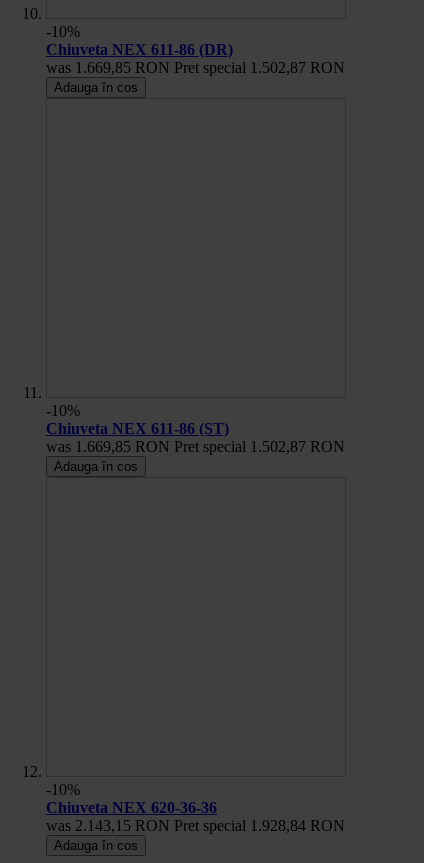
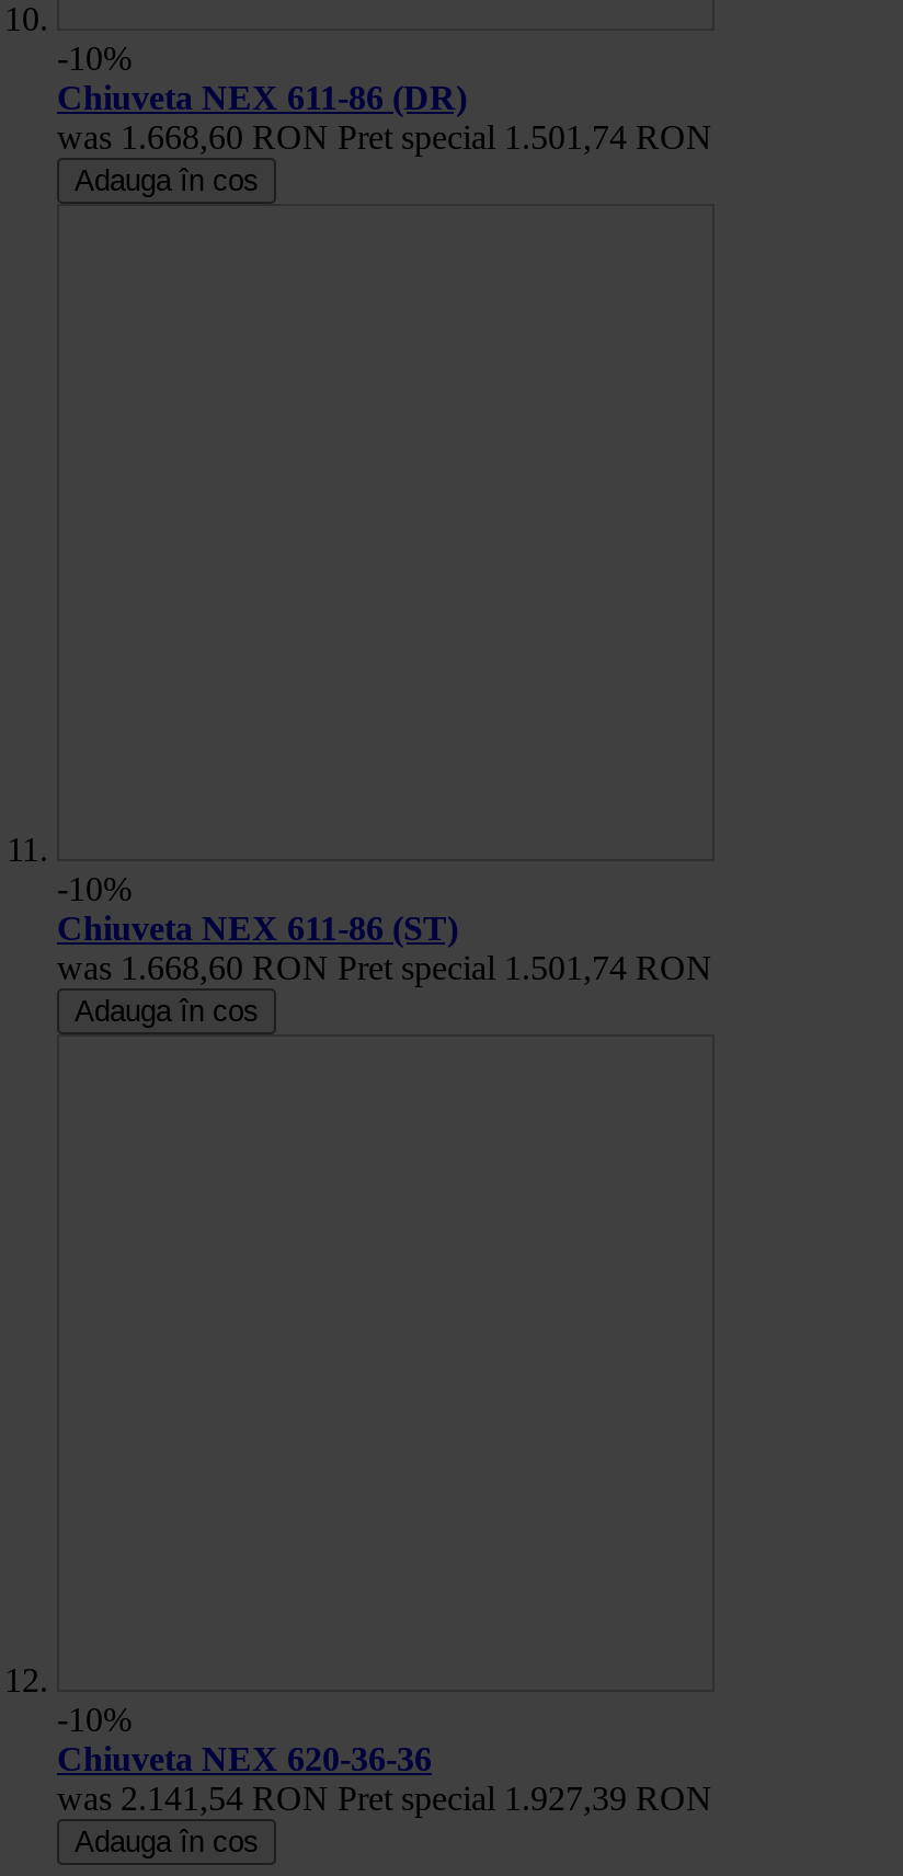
[46,59,345,76] was 1.669,85 RON Pret special 1.502,87 RON -> [57,118,712,155] was 1.668,60 RON Pret special 1.501,74 RON
[46,438,345,455] was 1.669,85 RON Pret special 1.502,87 RON -> [57,949,712,986] was 1.668,60 RON Pret special 1.501,74 RON
[46,817,345,834] was 2.143,15 RON Pret special 1.928,84 RON -> [57,1779,712,1817] was 2.141,54 RON Pret special 1.927,39 RON

